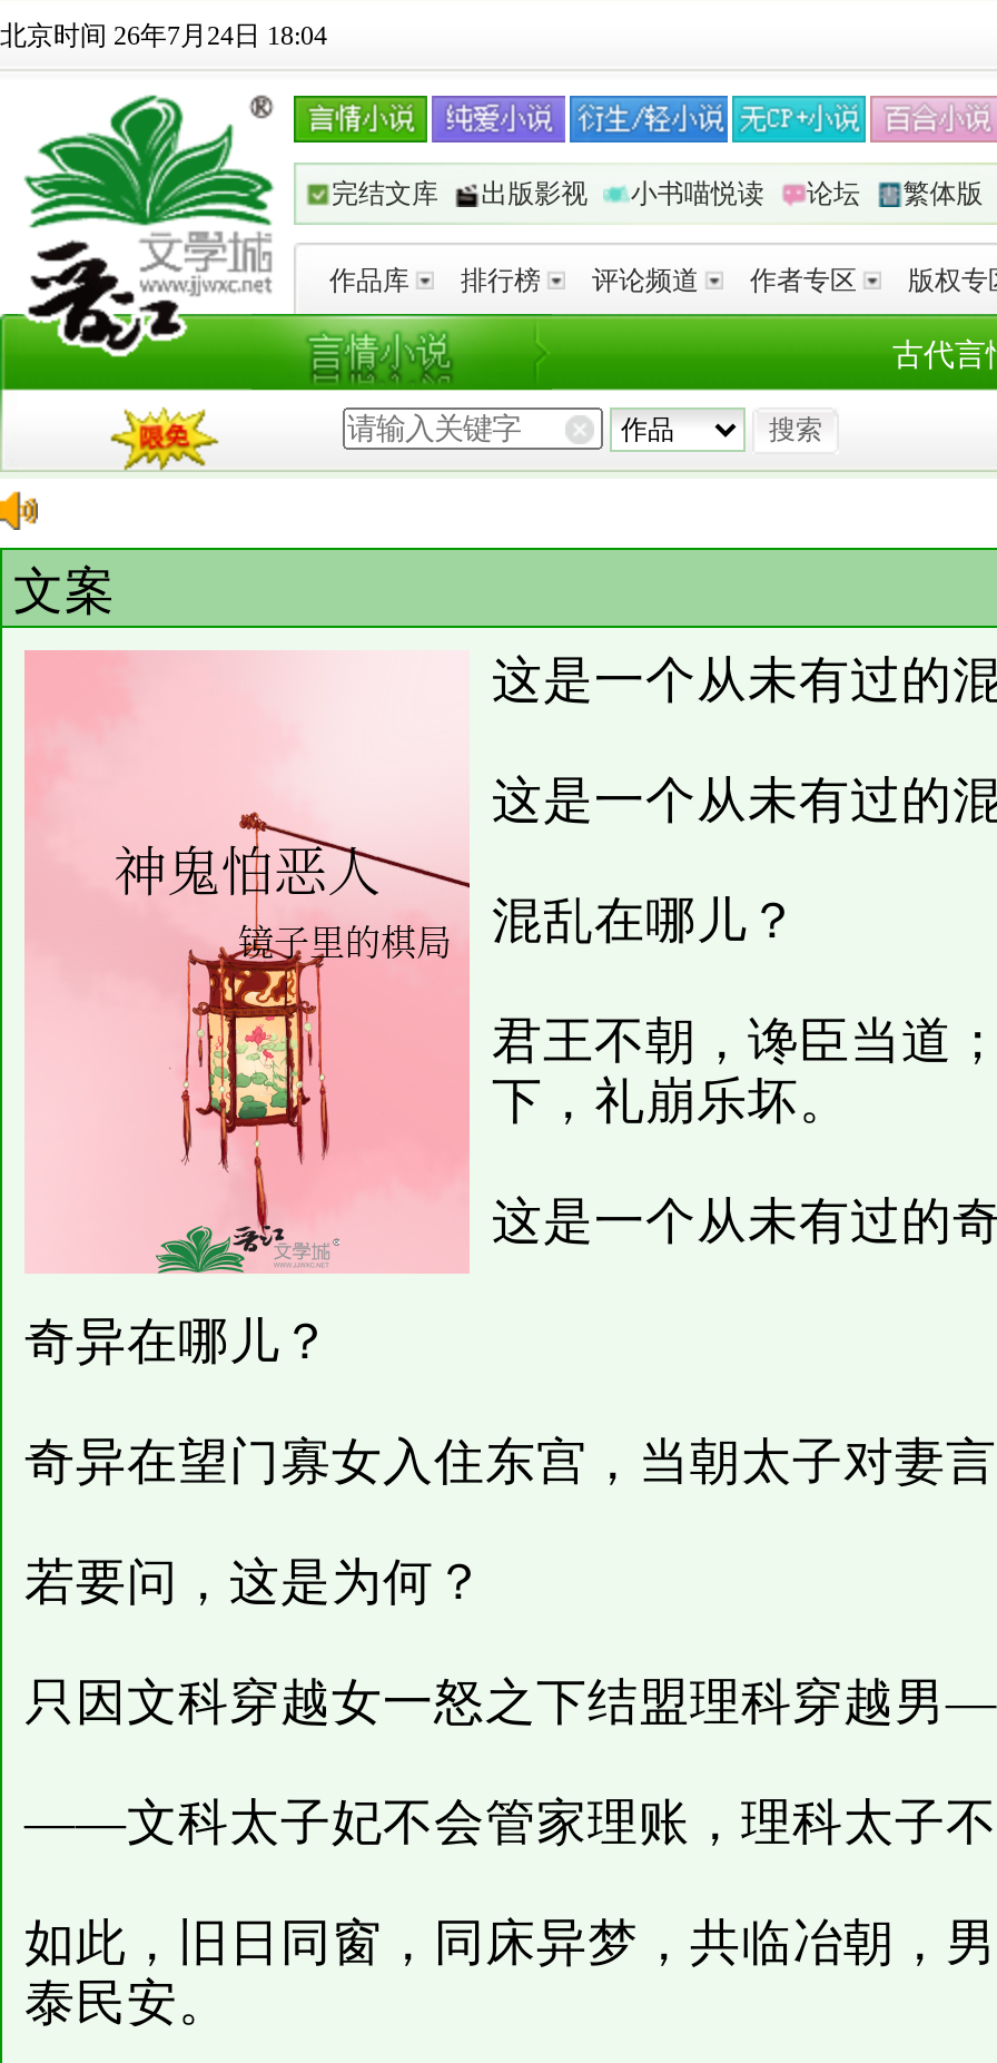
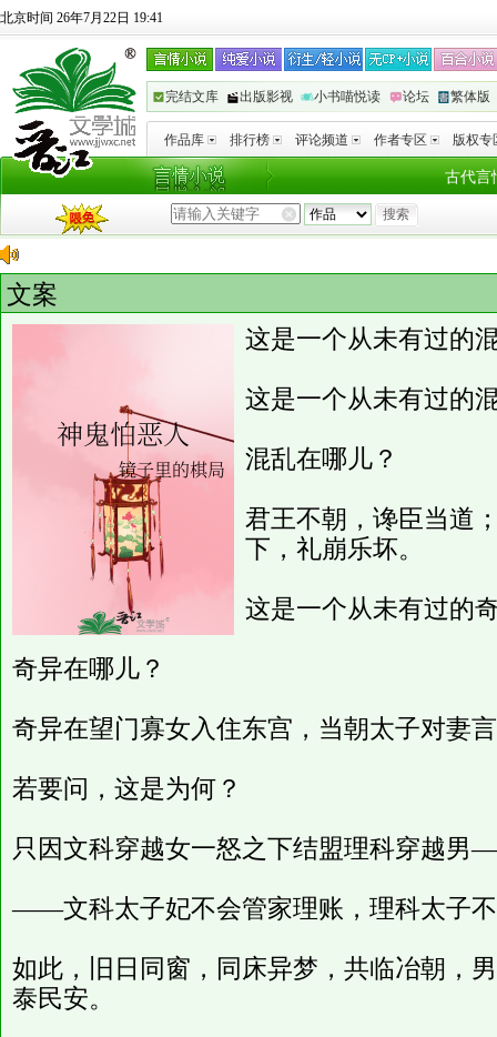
[0,20,327,51] 北京时间 26年7月24日 18:04 -> [0,10,163,26] 北京时间 26年7月22日 19:41

